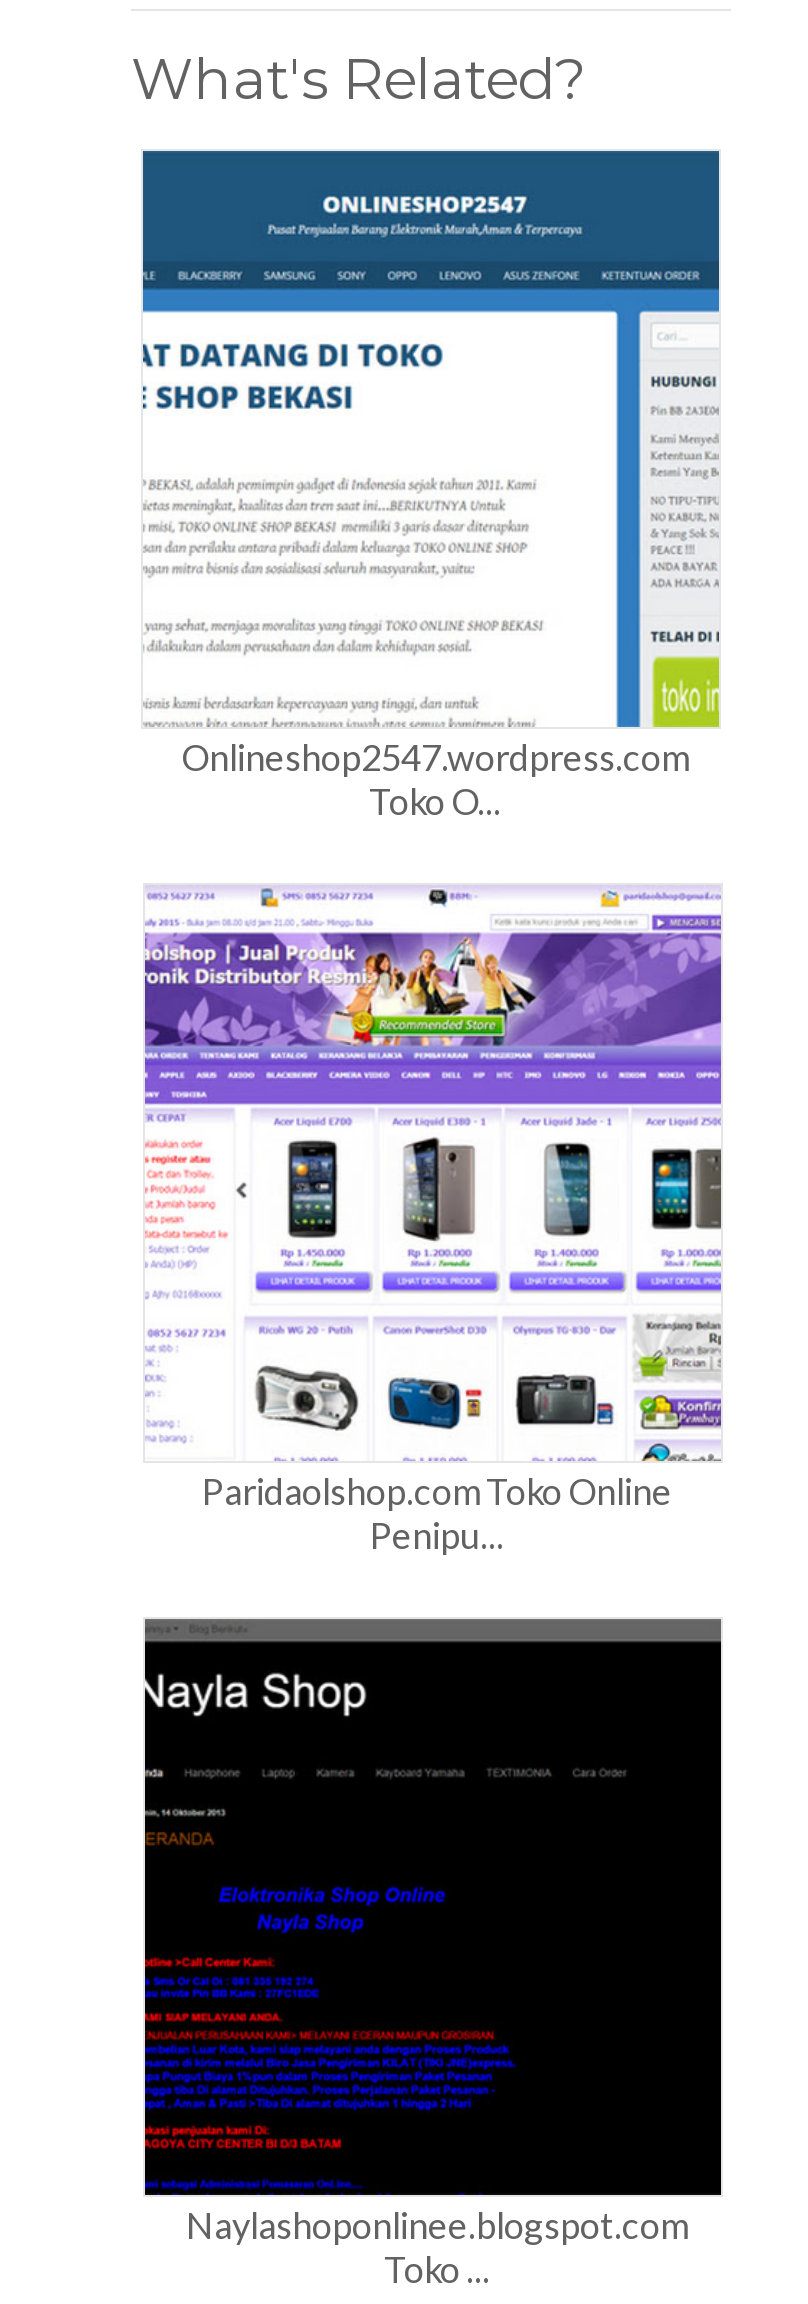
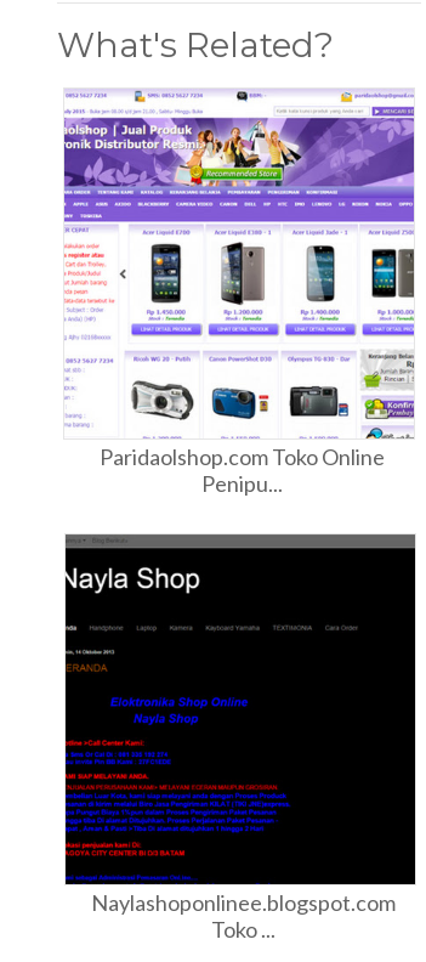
[141,149,721,823] [image] | Onlineshop2547.wordpress.com | Toko O... -> none

